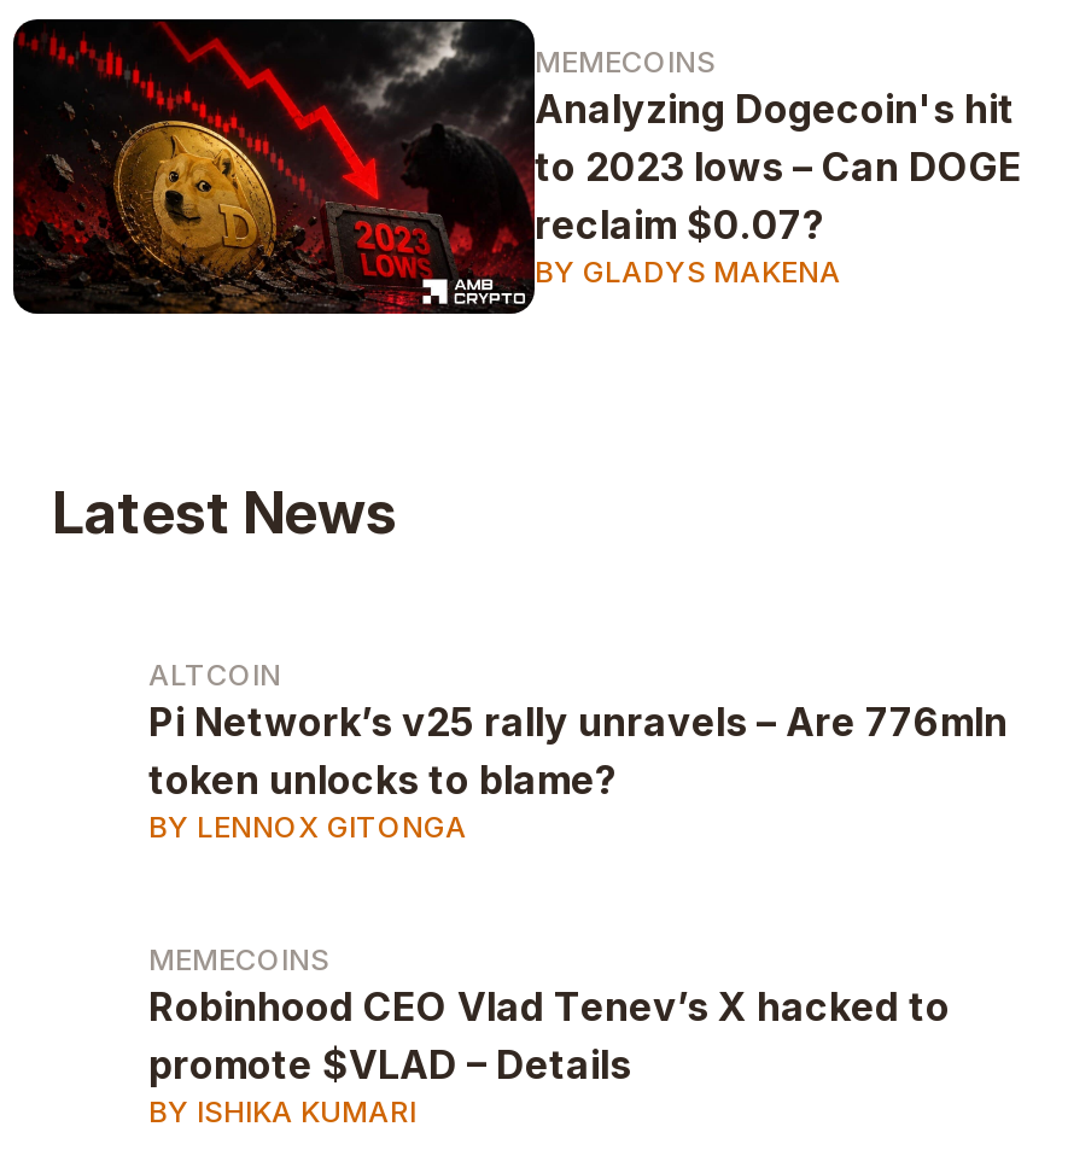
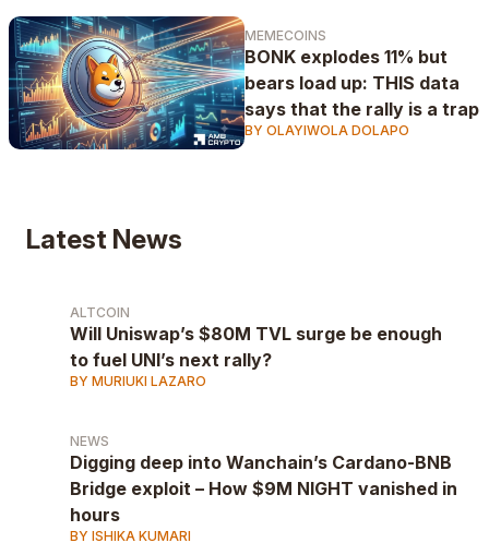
[13,17,1022,316] [image] | Analyzing Dogecoin's hit | to 2023 lows – Can DOGE | reclaim $0.07? | BY GLADYS MAKENA -> [8,15,479,150] [image] | BONK explodes 11% but | bears load up: THIS data | says that the rally is a trap | BY OLAYIWOLA DOLAPO
[148,698,1008,846] Pi Network’s v25 rally unravels – Are 776mln | token unlocks to blame? | BY LENNOX GITONGA -> [70,323,442,390] Will Uniswap’s $80M TVL surge be enough | to fuel UNI’s next rally? | BY MURIUKI LAZARO
[148,942,950,1089] MEMECOINS | Robinhood CEO Vlad Tenev’s X hacked to | promote $VLAD – Details -> [70,433,457,526] NEWS | Digging deep into Wanchain’s Cardano-BNB | Bridge exploit – How $9M NIGHT vanished in | hours

